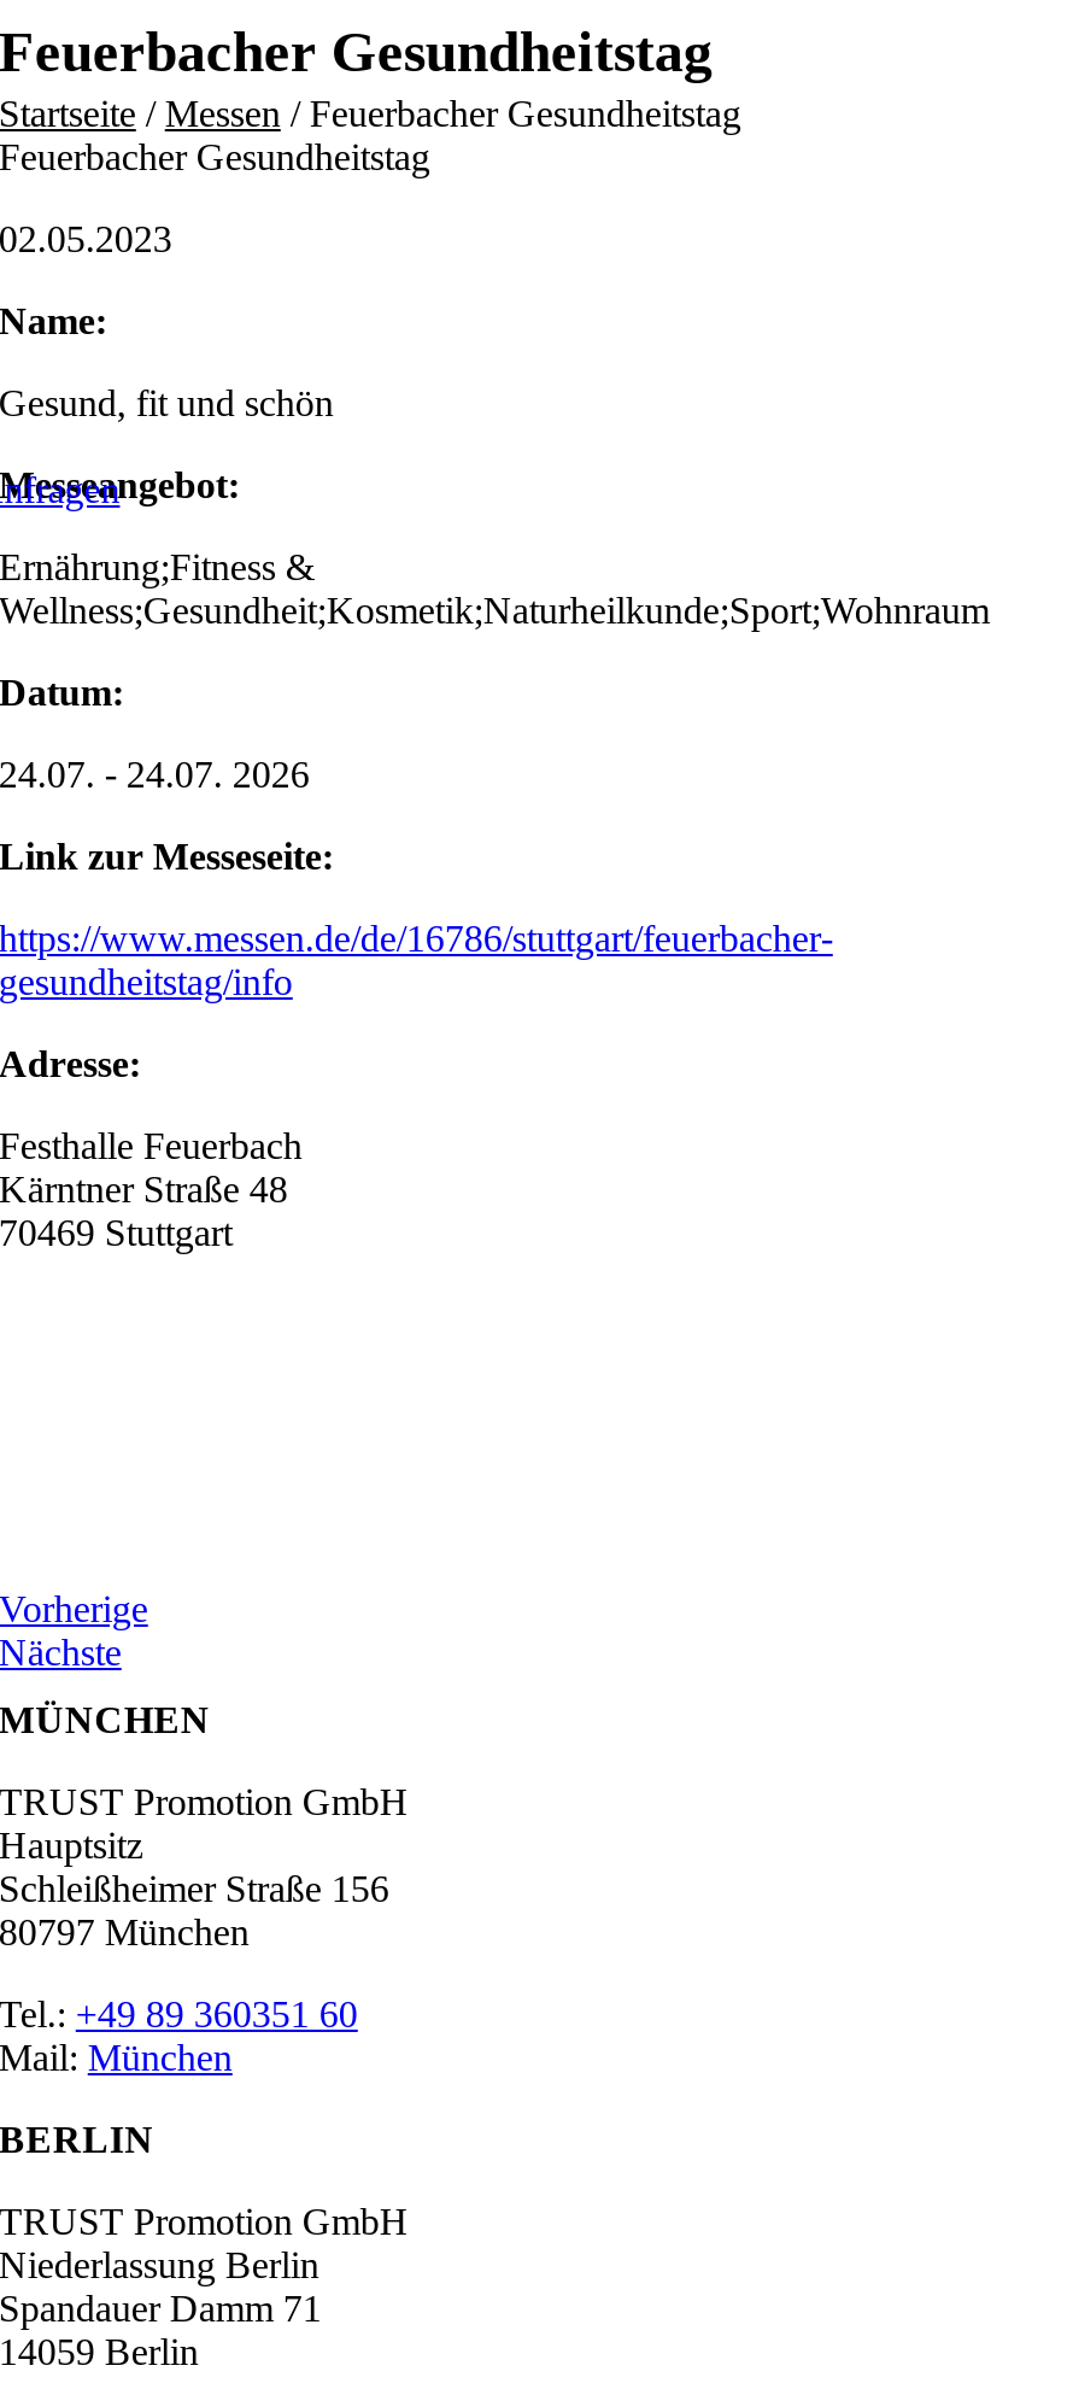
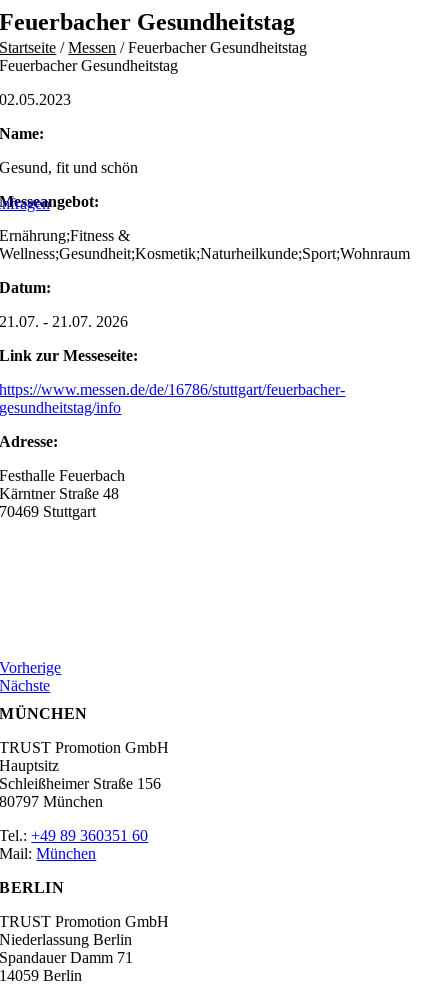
[0,754,310,795] 24.07. - 24.07. 2026 -> [0,313,128,330] 21.07. - 21.07. 2026

